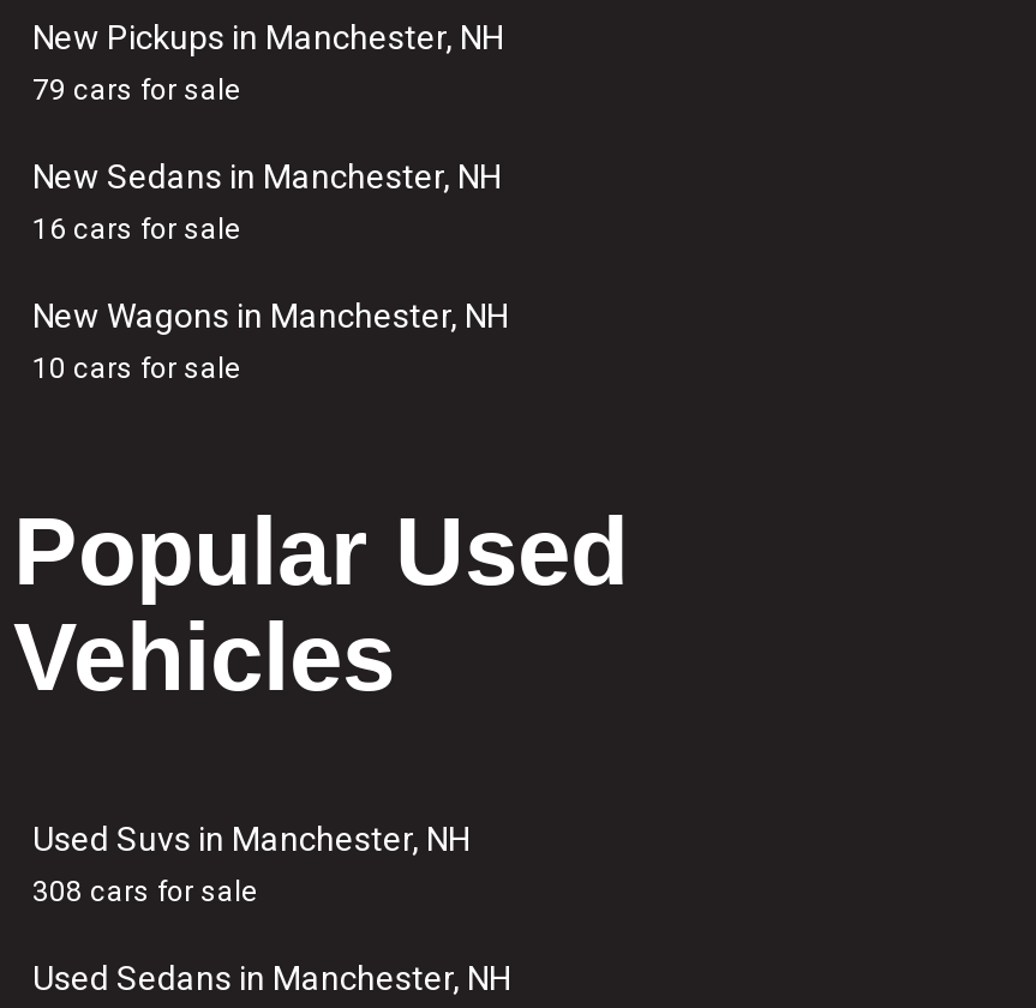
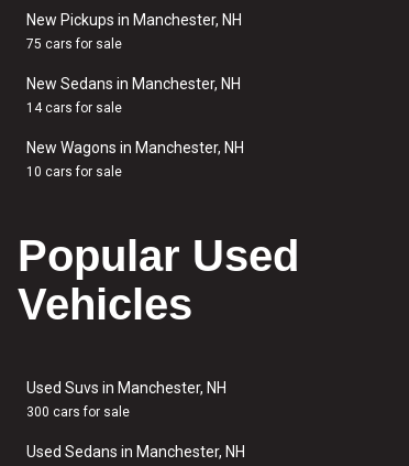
[32,73,241,107] 79 cars for sale -> [26,36,122,52] 75 cars for sale
[32,212,241,246] 16 cars for sale -> [26,100,122,116] 14 cars for sale
[32,875,258,908] 308 cars for sale -> [26,404,130,420] 300 cars for sale

